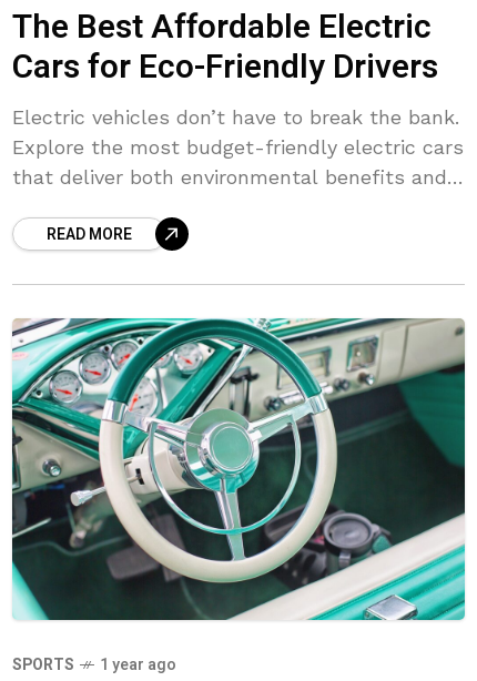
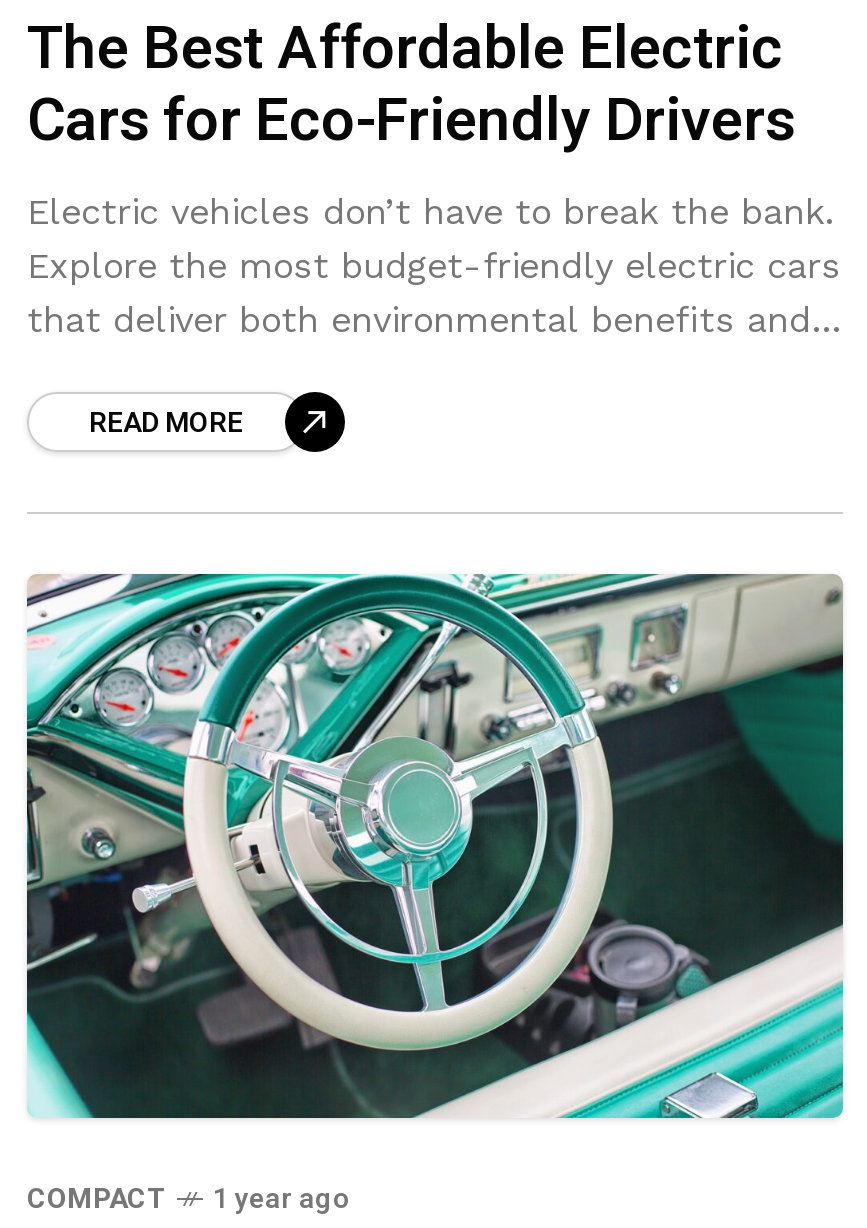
[12,653,74,676] SPORTS -> [27,1177,167,1219] COMPACT

